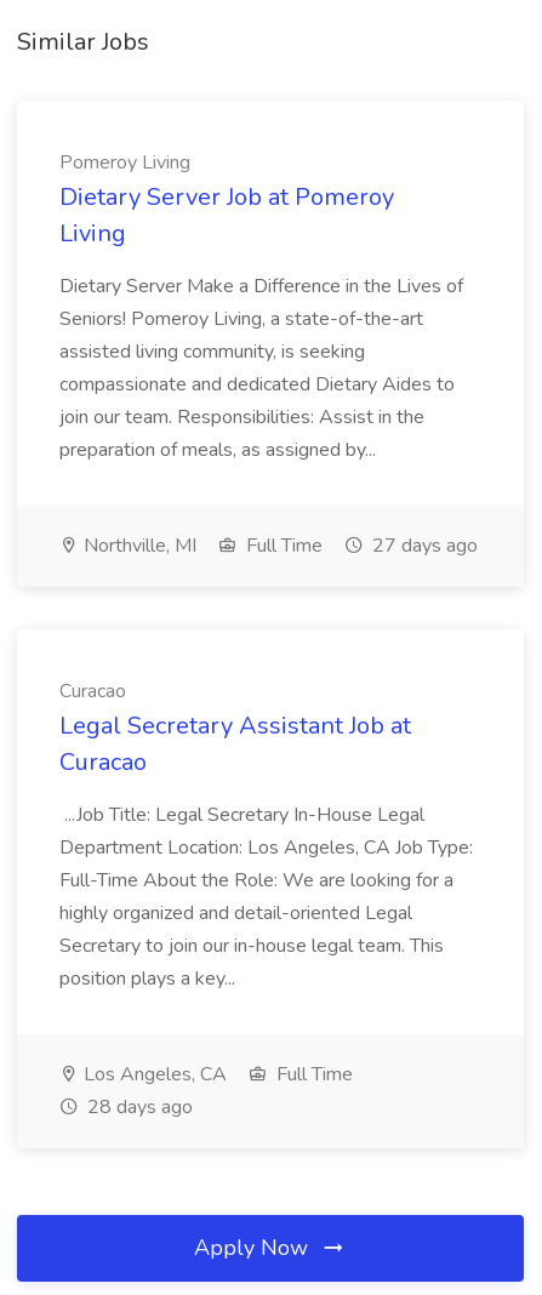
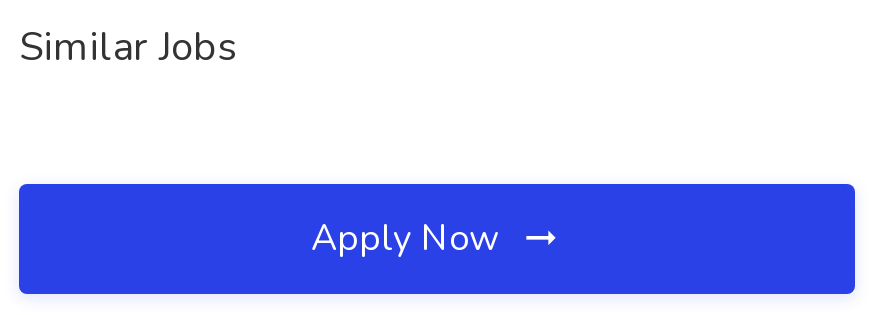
[59,149,463,463] Pomeroy Living | Dietary Server Job at Pomeroy | Living | Dietary Server Make a Difference in the Lives of | Seniors! Pomeroy Living, a state-of-the-art | assisted living community, is seeking | compassionate and dedicated Dietary Aides to | join our team. Responsibilities: Assist in the | preparation of meals, as assigned by... -> none
[79,532,478,559] Northville, MI | Full Time | 27 days ago -> none
[59,678,473,992] Curacao | Legal Secretary Assistant Job at | Curacao | ...Job Title: Legal Secretary In-House Legal | Department Location: Los Angeles, CA Job Type: | Full-Time About the Role: We are looking for a | highly organized and detail-oriented Legal | Secretary to join our in-house legal team. This | position plays a key... -> none
[79,1061,353,1120] Los Angeles, CA | Full Time | 28 days ago -> none

